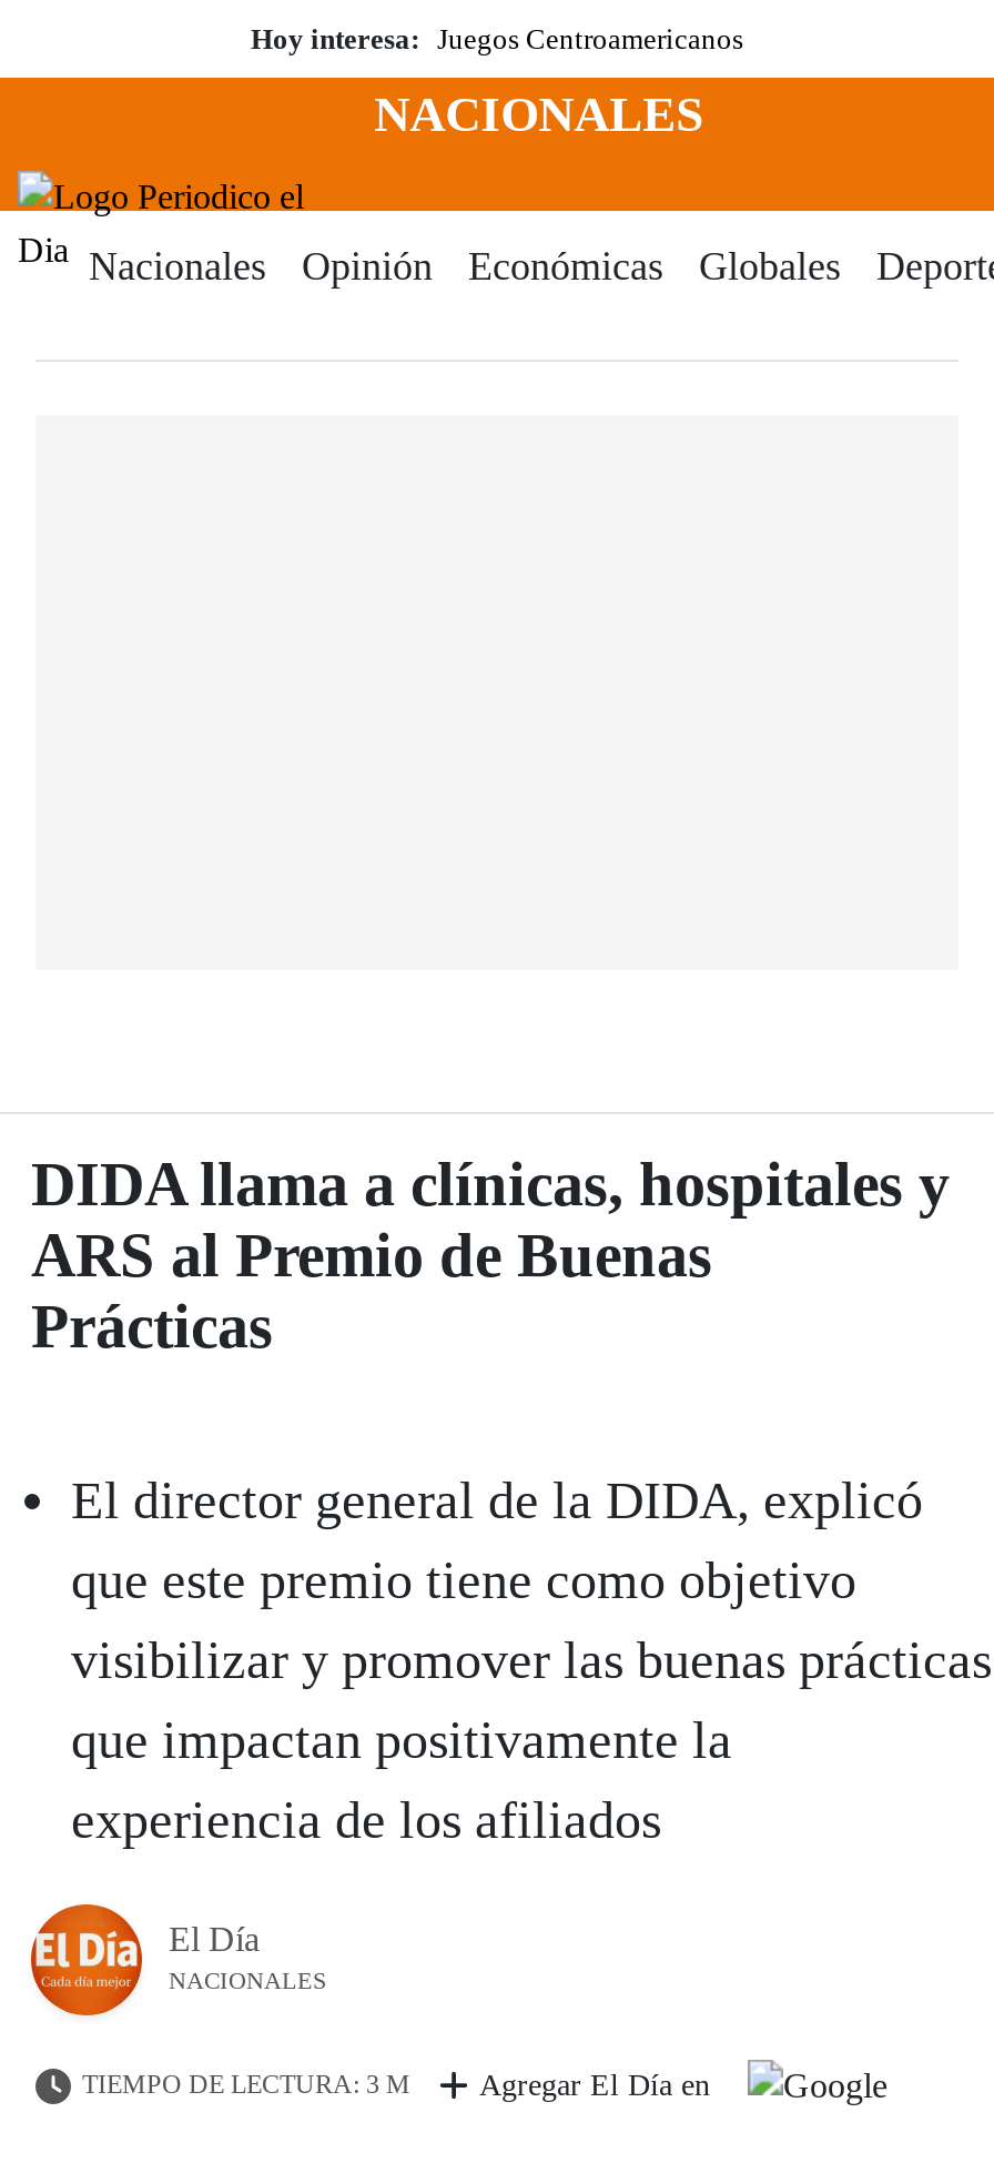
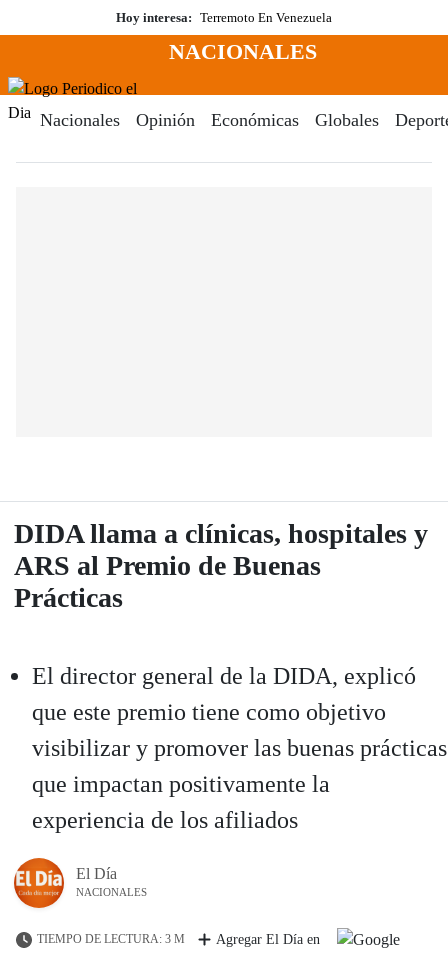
[251,22,743,55] Hoy interesa: Juegos Centroamericanos -> [116,10,332,25] Hoy interesa: Terremoto En Venezuela

